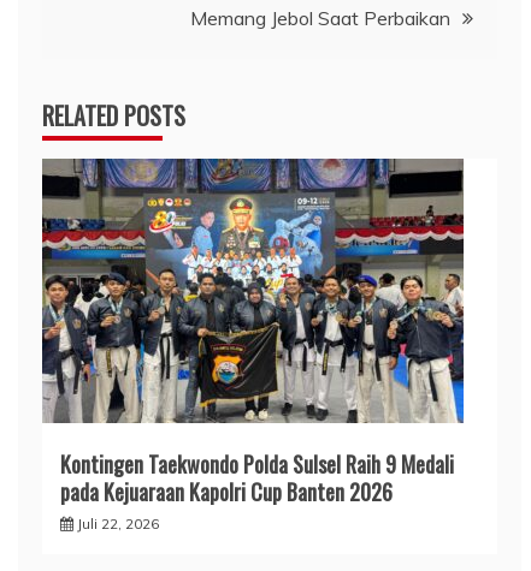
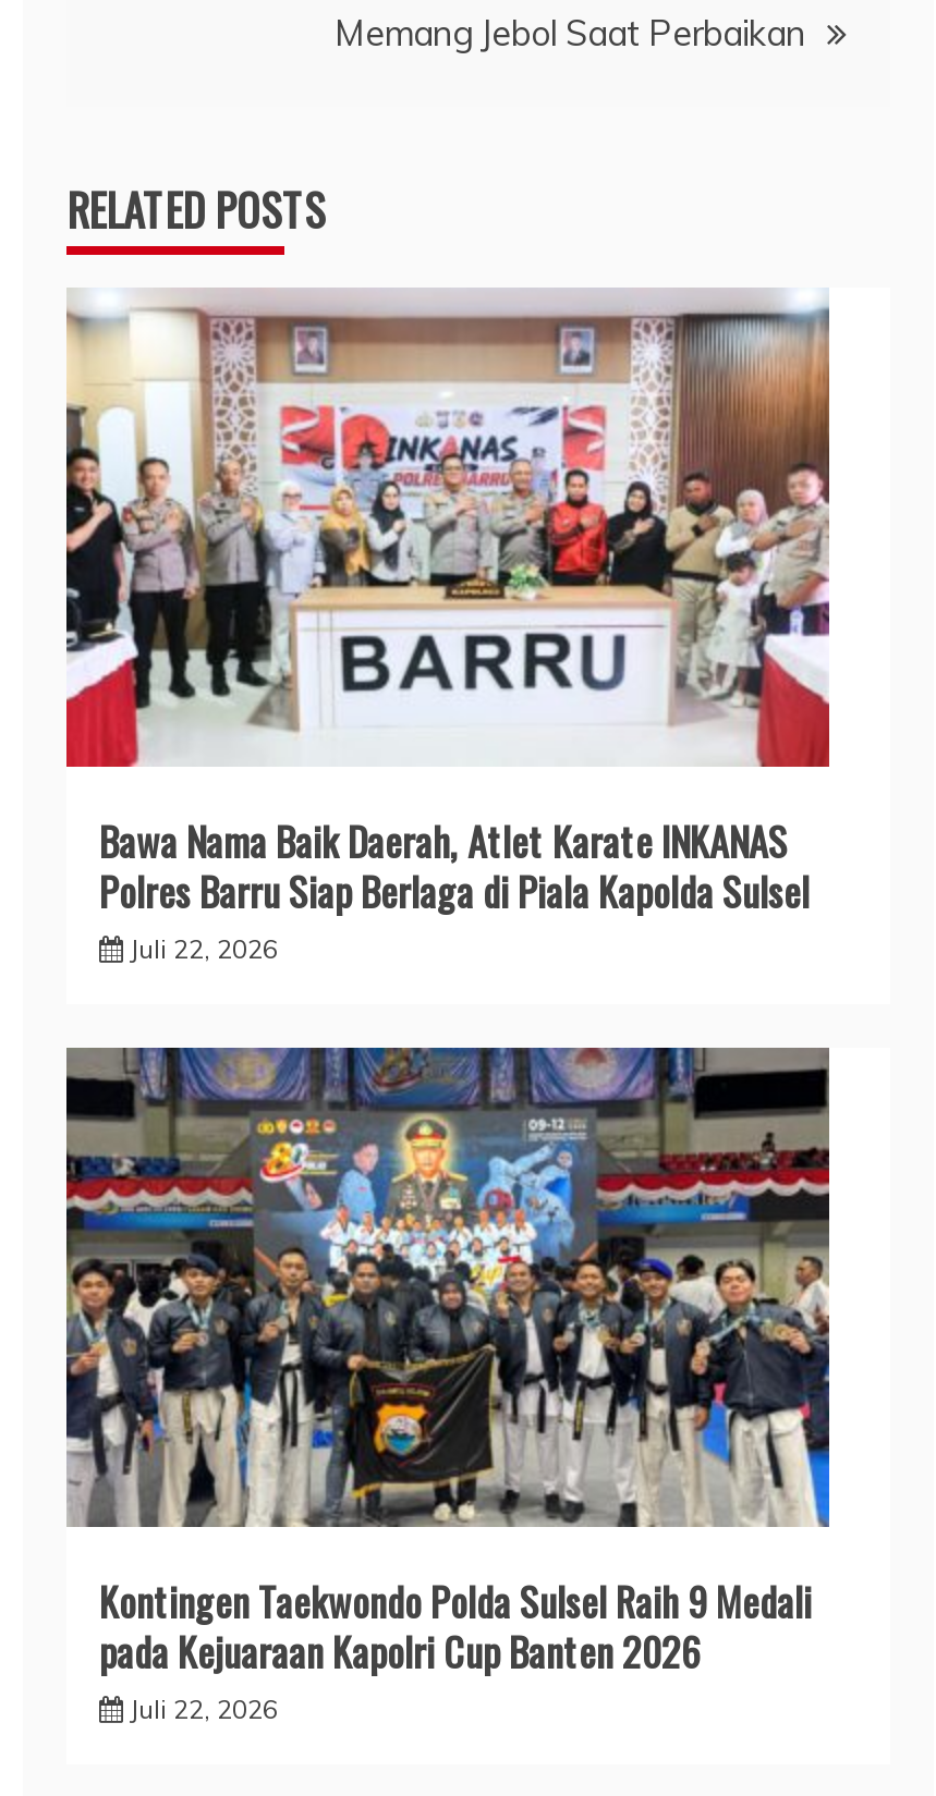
none -> [64,288,831,964] [image] | Bawa Nama Baik Daerah, Atlet Karate INKANAS | Polres Barru Siap Berlaga di Piala Kapolda Sulsel | Juli 22, 2026

